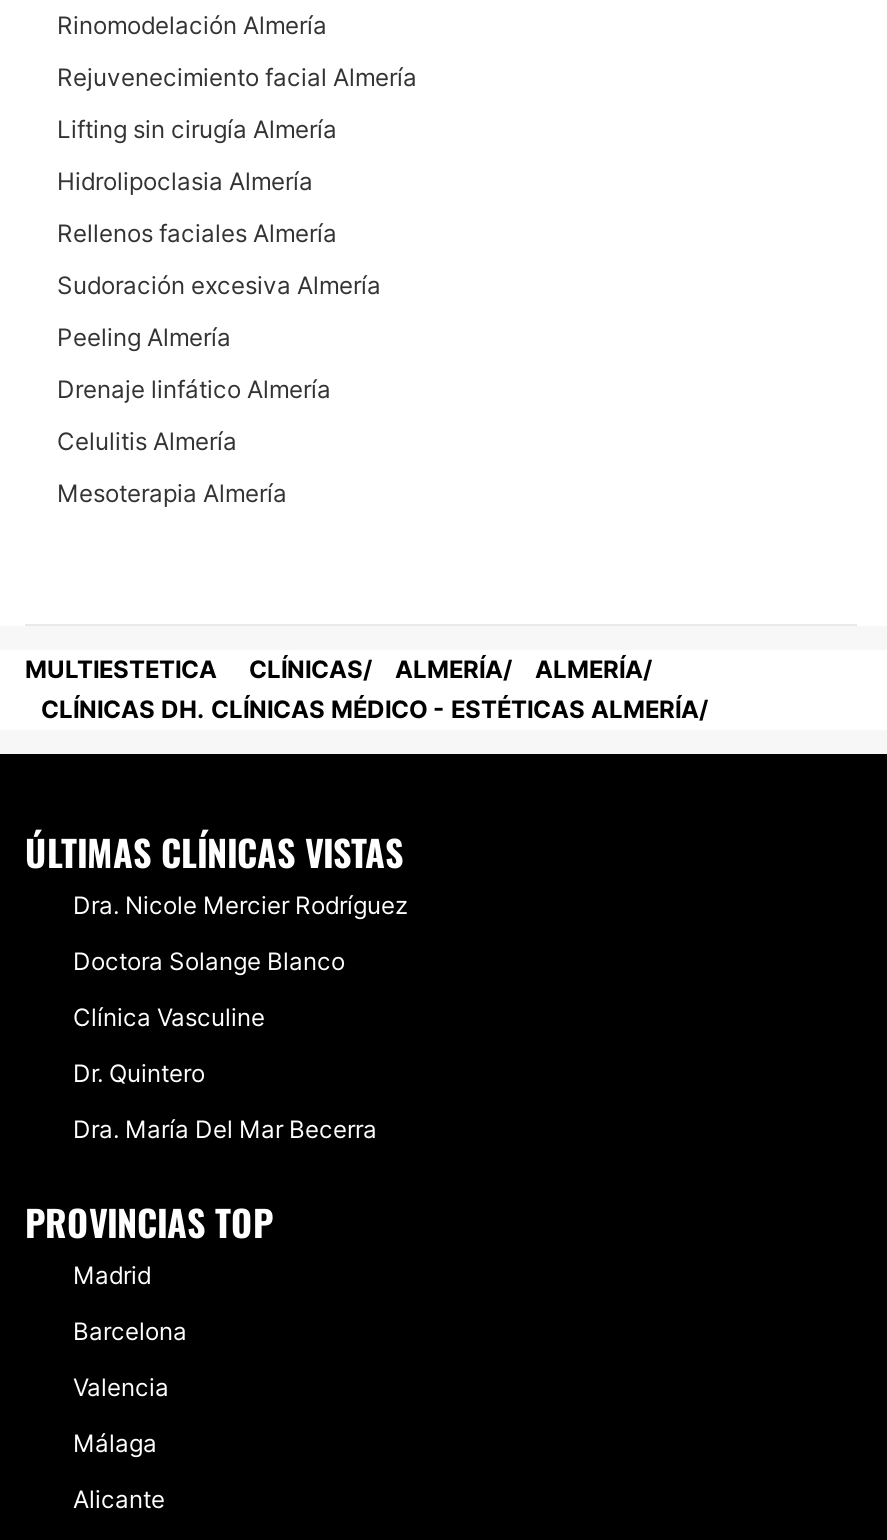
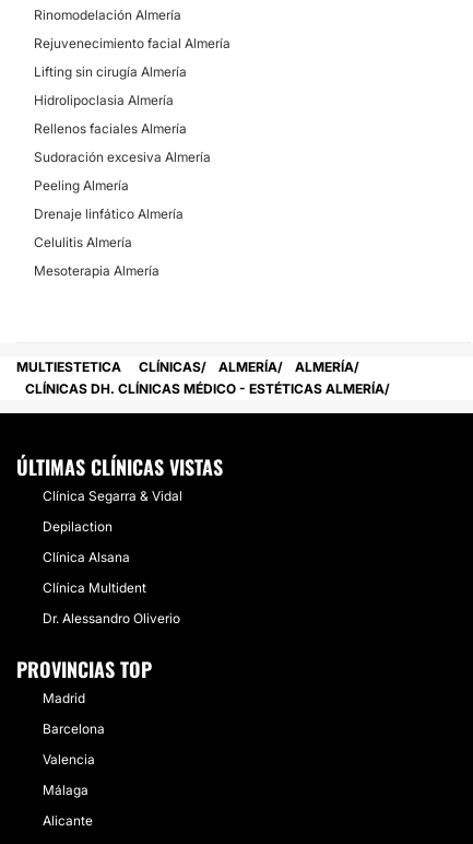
[73,890,409,920] Dra. Nicole Mercier Rodríguez -> [43,488,182,504] Clínica Segarra & Vidal
[73,946,345,976] Doctora Solange Blanco -> [43,518,113,535] Depilaction
[73,1002,265,1032] Clínica Vasculine -> [43,549,130,565] Clínica Alsana
[73,1058,205,1088] Dr. Quintero -> [43,579,146,596] Clínica Multident
[73,1114,377,1144] Dra. María Del Mar Becerra -> [43,610,180,626] Dr. Alessandro Oliverio

